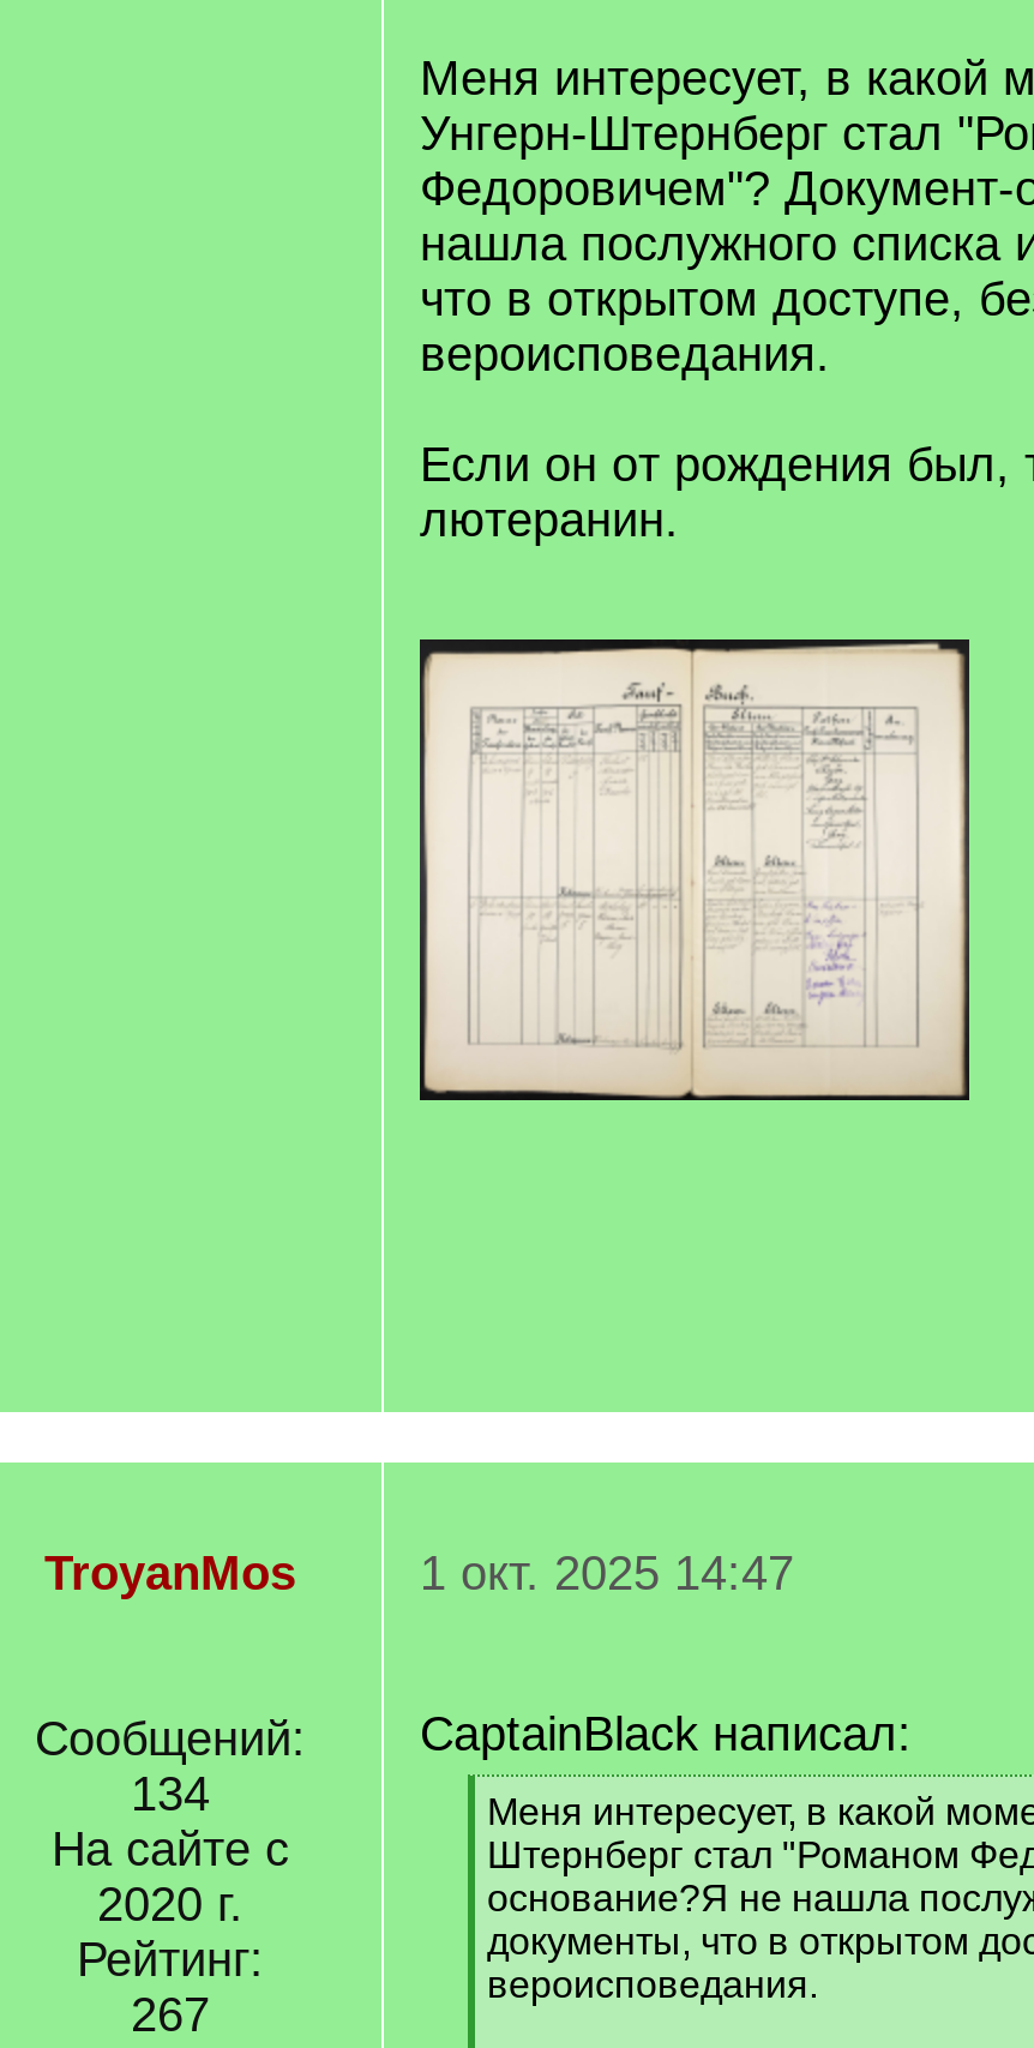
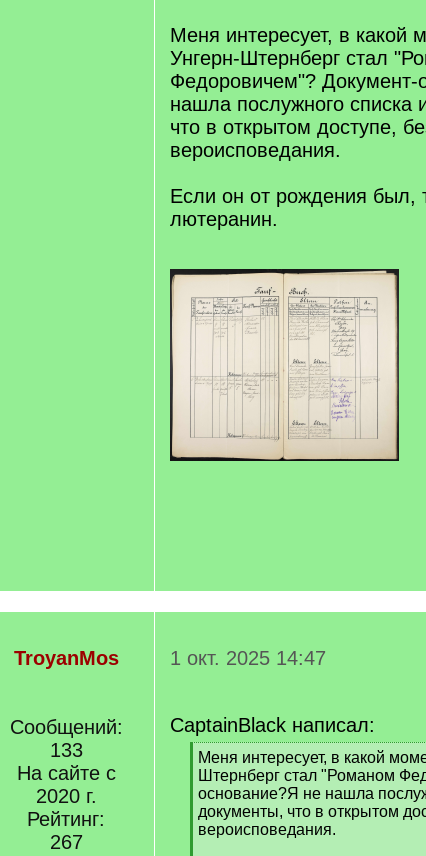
[131,1767,210,1820] 134 -> [49,739,82,761] 133

